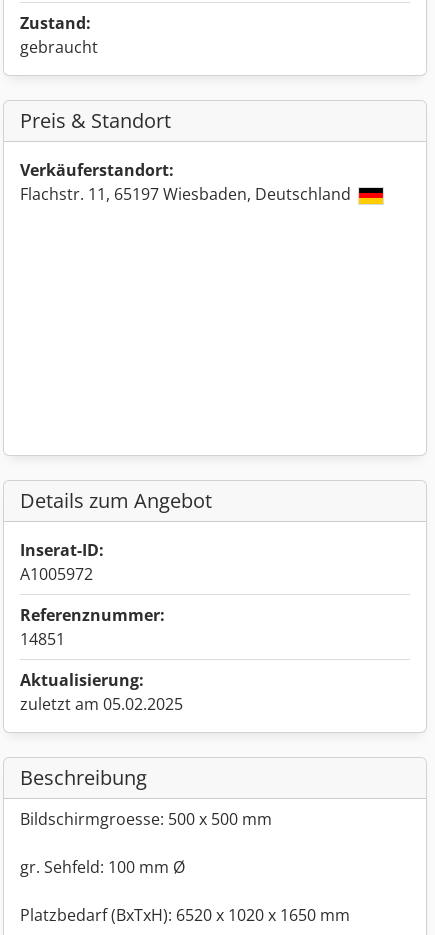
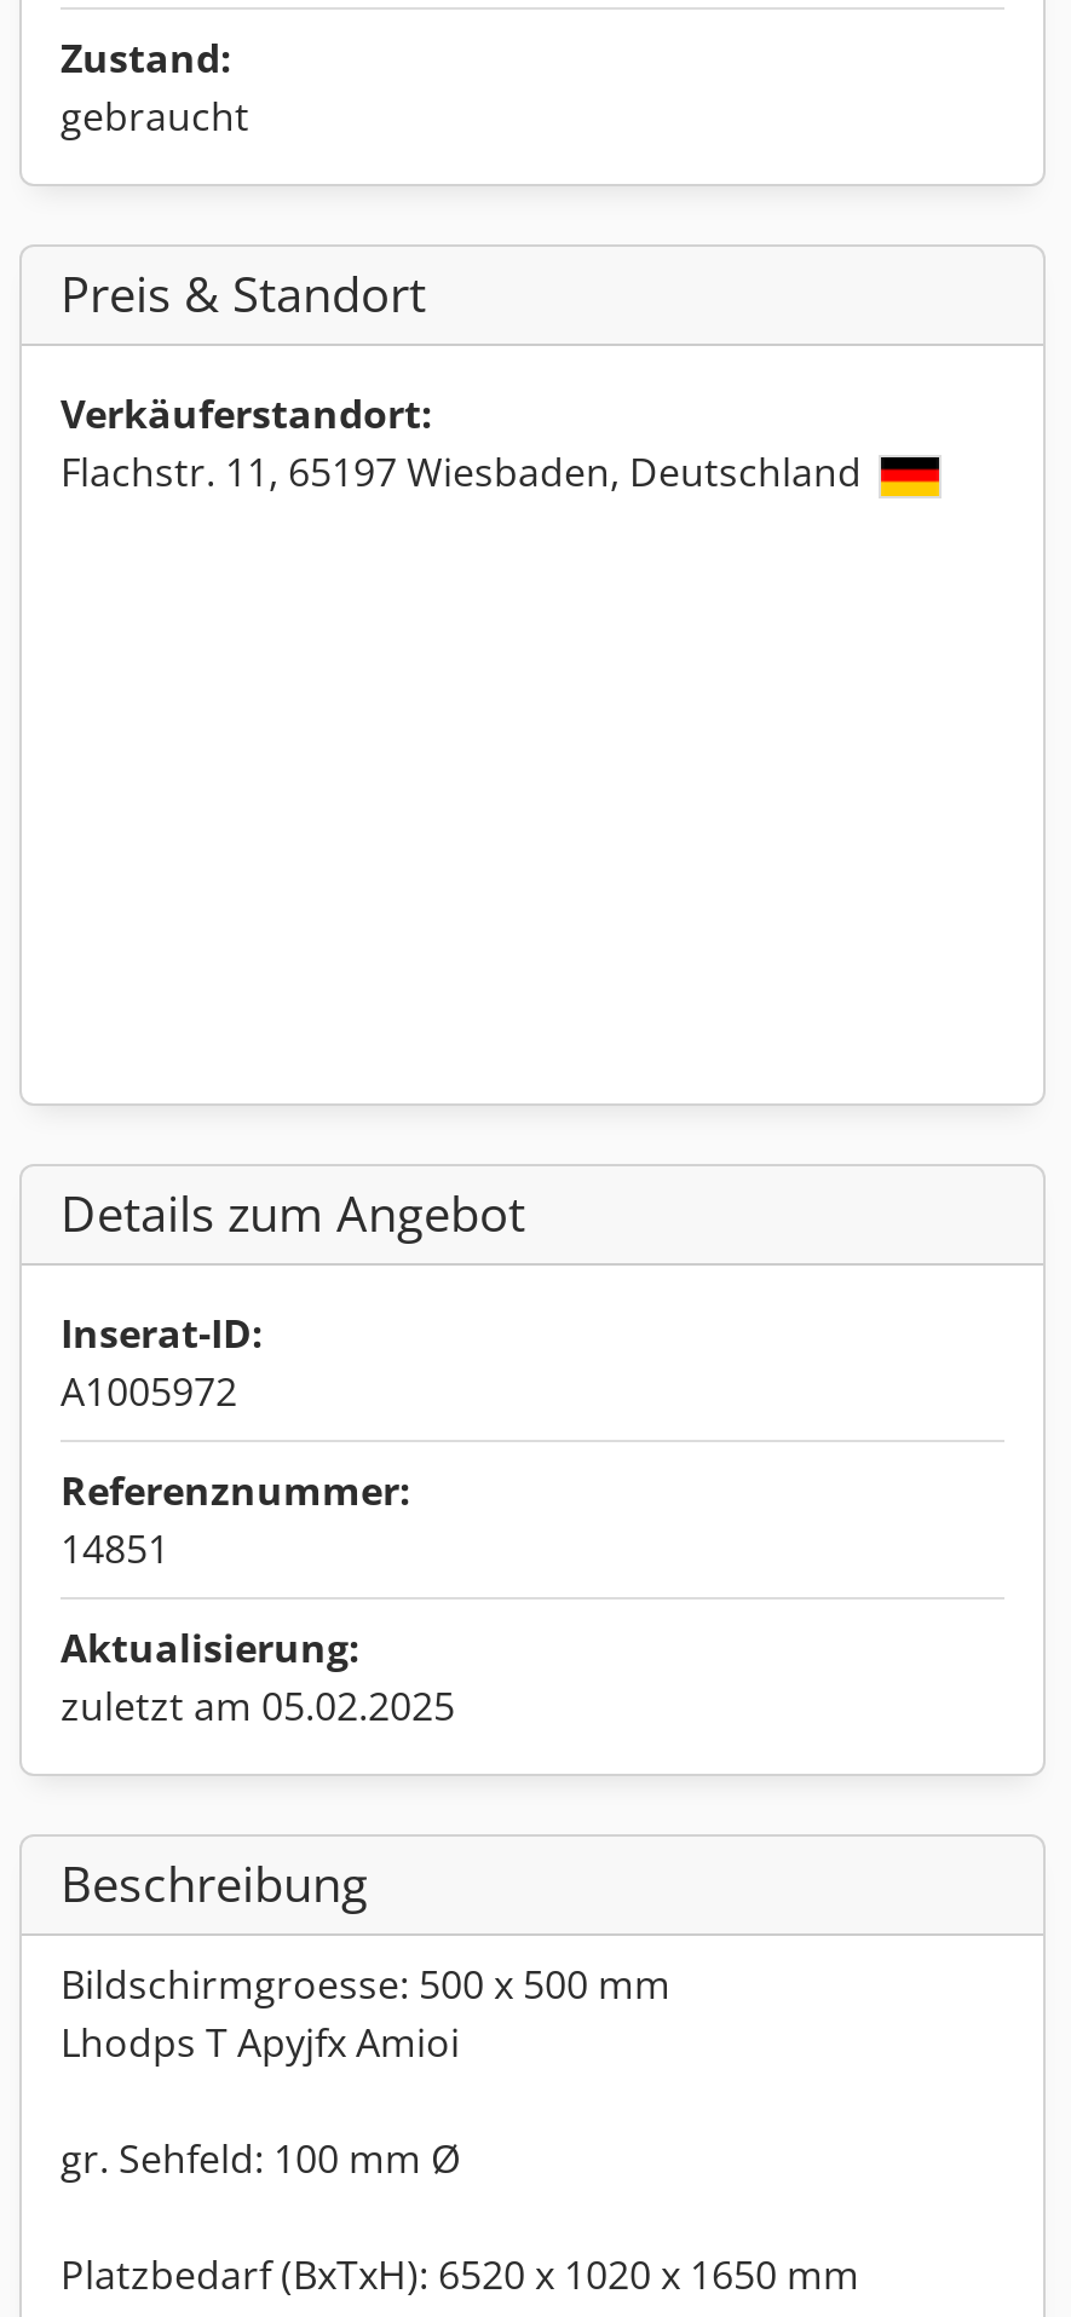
none -> [61,2016,460,2069] Lhodps T Apyjfx Amioi

